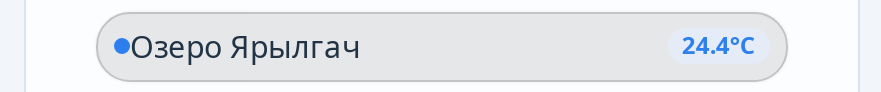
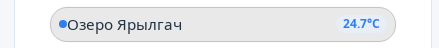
[682,29,756,63] 24.4°C -> [343,15,380,32] 24.7°C

